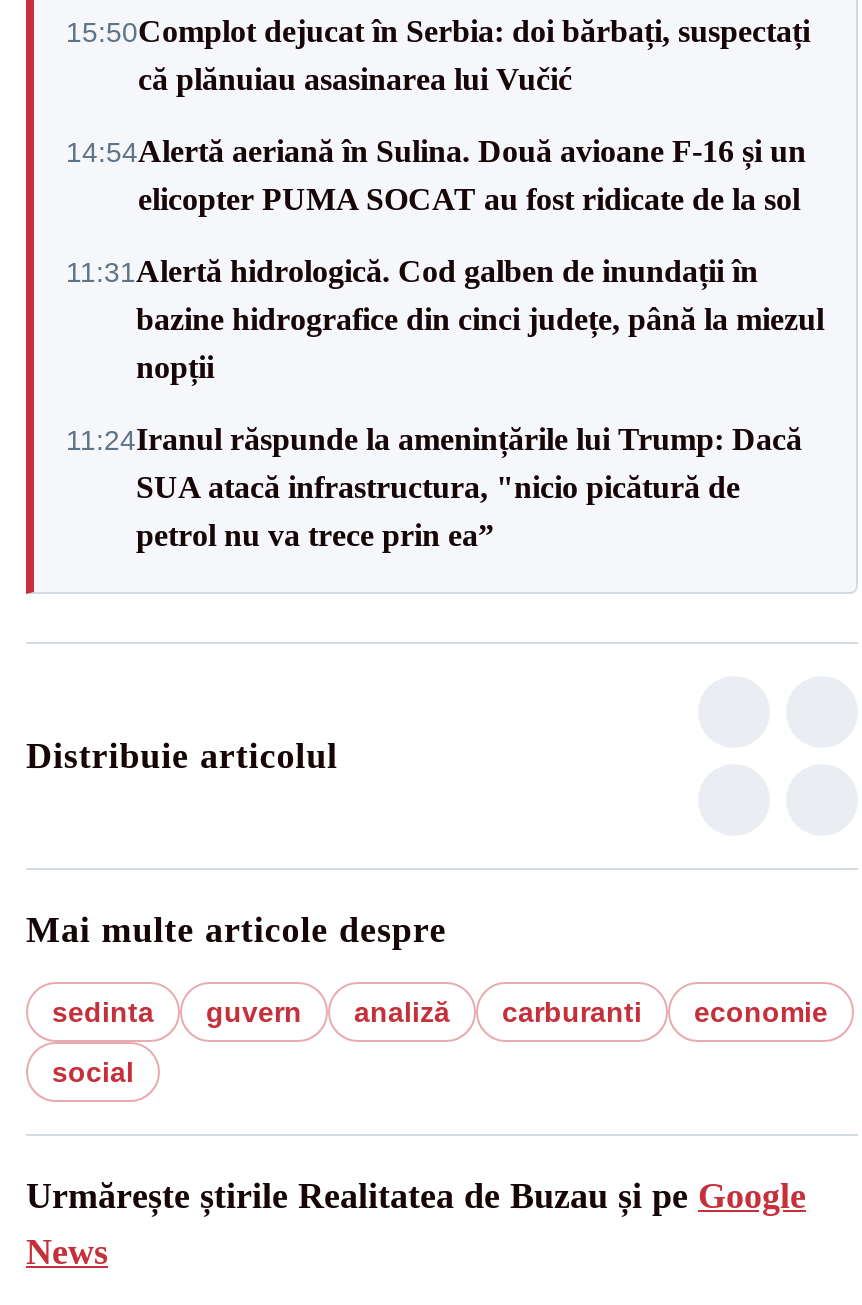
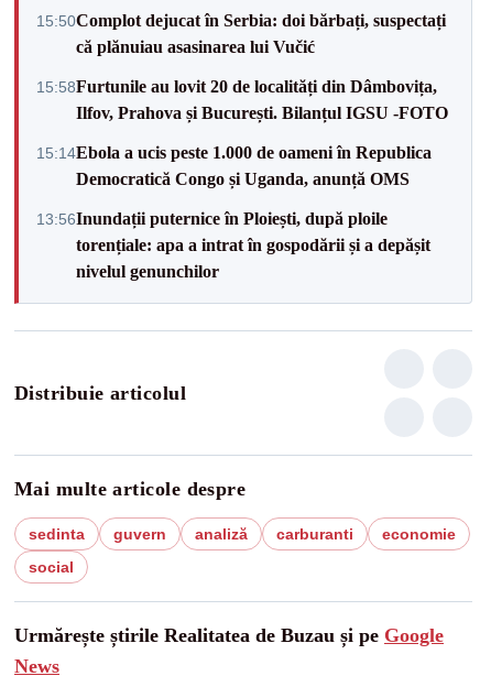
[66,134,806,216] 14:54Alertă aeriană în Sulina. Două avioane F-16 și un | elicopter PUMA SOCAT au fost ridicate de la sol -> [36,77,448,122] 15:58Furtunile au lovit 20 de localități din Dâmbovița, | Ilfov, Prahova și București. Bilanțul IGSU -FOTO
[66,254,824,384] 11:31Alertă hidrologică. Cod galben de inundații în | bazine hidrografice din cinci județe, până la miezul | nopții -> [36,143,432,188] 15:14Ebola a ucis peste 1.000 de oameni în Republica | Democratică Congo și Uganda, anunță OMS
[66,422,802,552] 11:24Iranul răspunde la amenințările lui Trump: Dacă | SUA atacă infrastructura, "nicio picătură de | petrol nu va trece prin ea” -> [36,209,430,280] 13:56Inundații puternice în Ploiești, după ploile | torențiale: apa a intrat în gospodării și a depășit | nivelul genunchilor

